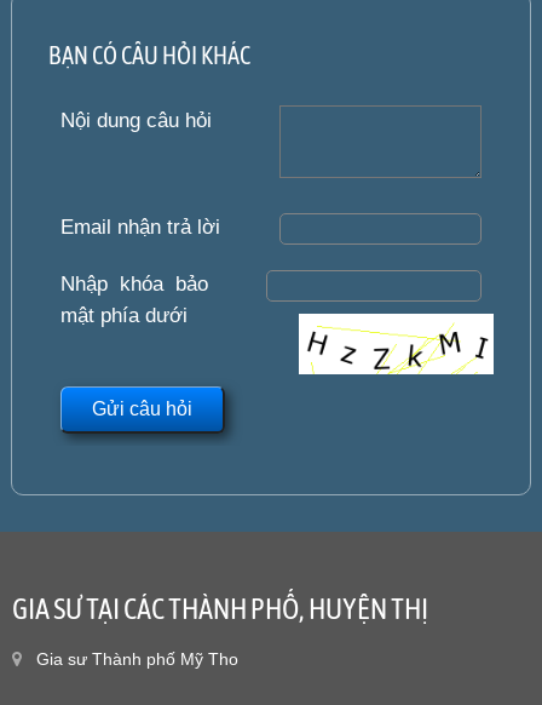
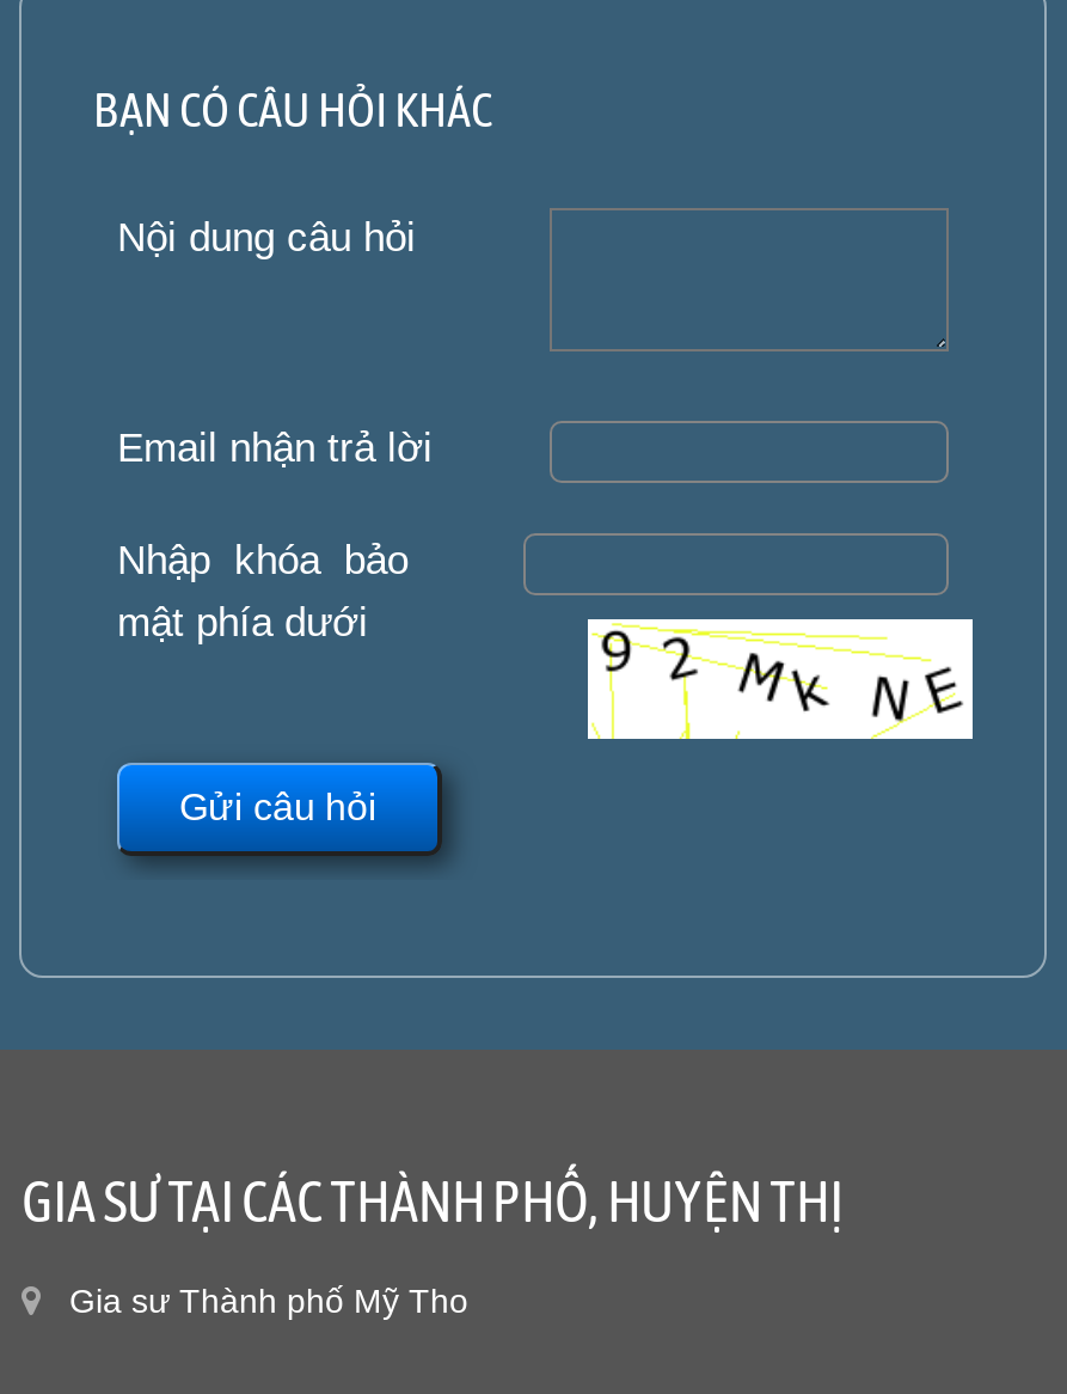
[301,315,489,376] [image] -> [590,622,963,741] [image]

